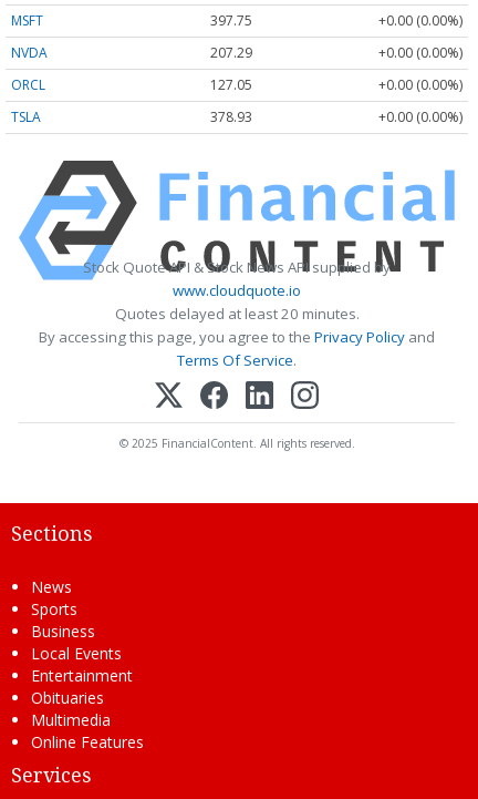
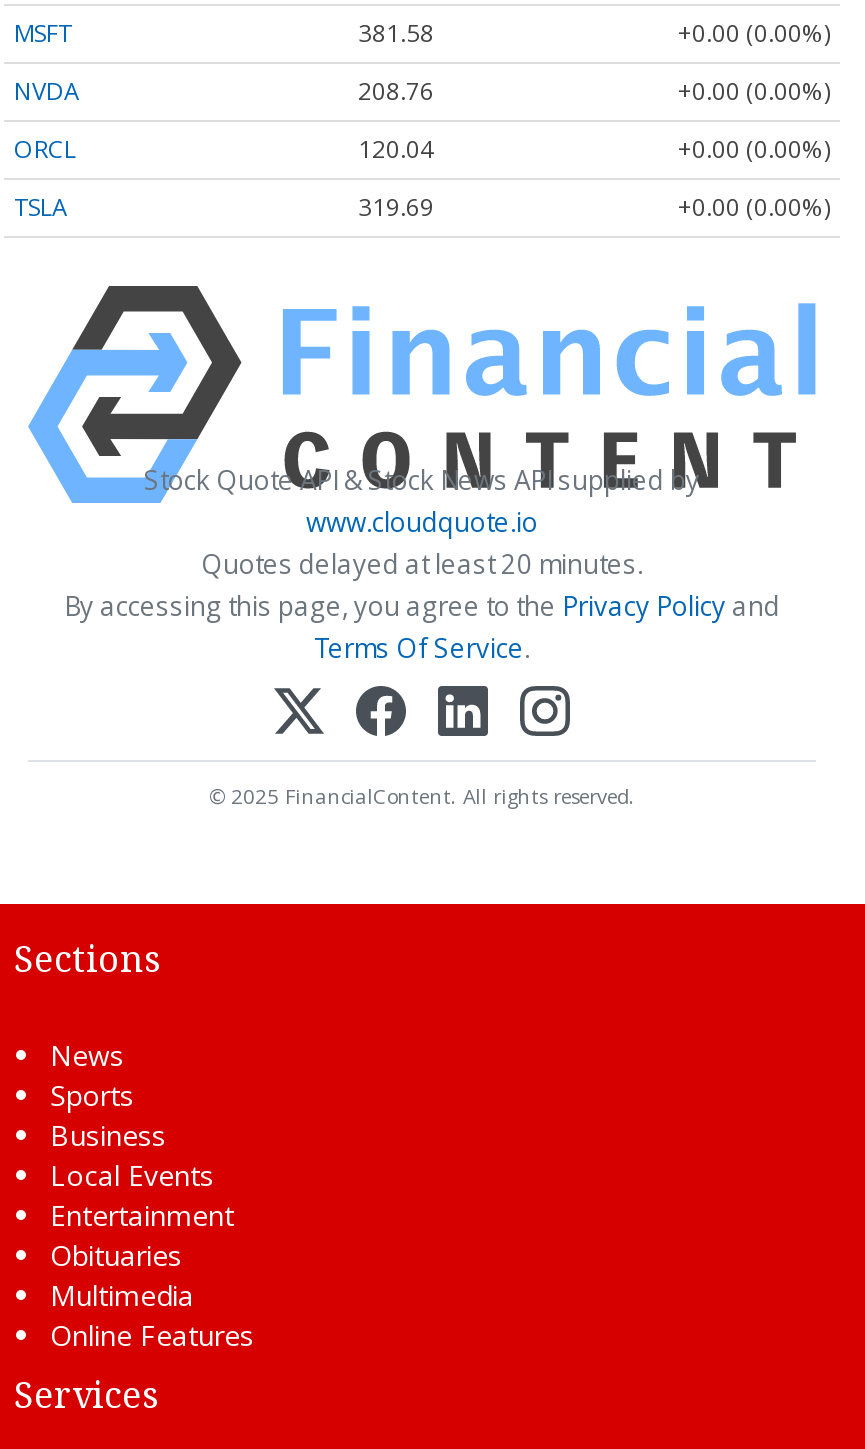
[210,11,252,29] 397.75 -> [358,16,434,50] 381.58
[210,43,252,62] 207.29 -> [358,74,434,108] 208.76
[210,75,252,94] 127.05 -> [358,132,434,166] 120.04
[210,107,252,126] 378.93 -> [358,190,434,224] 319.69

